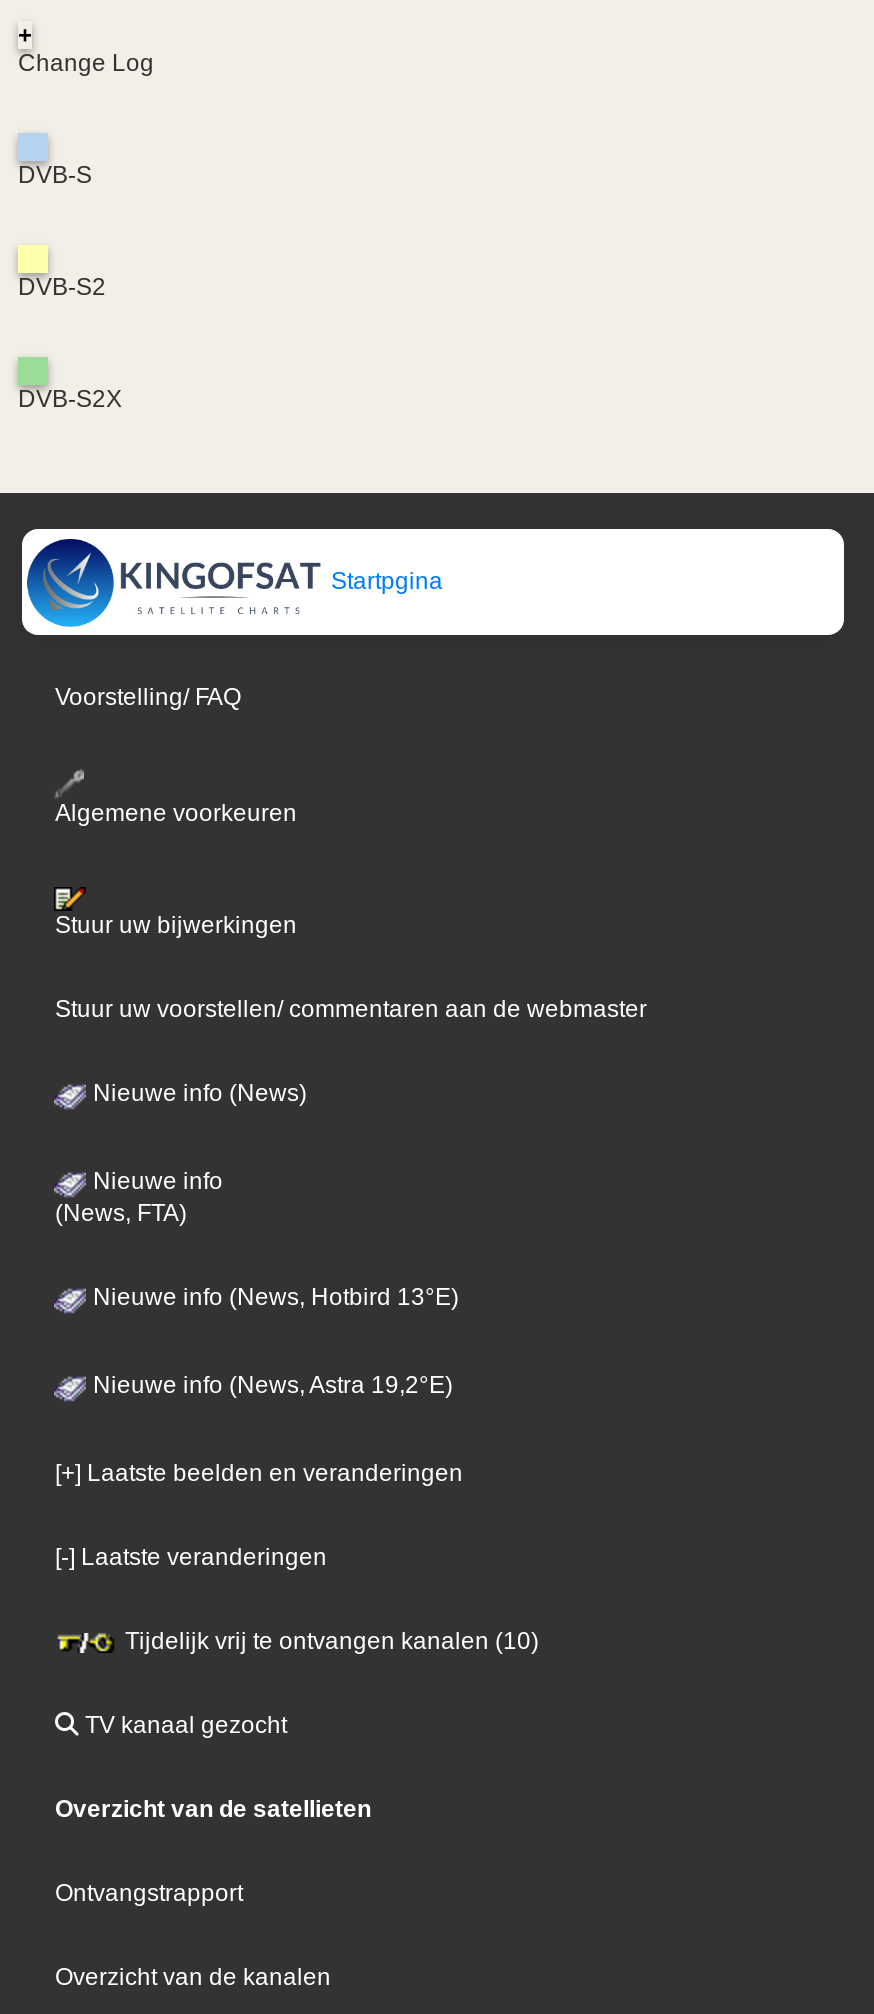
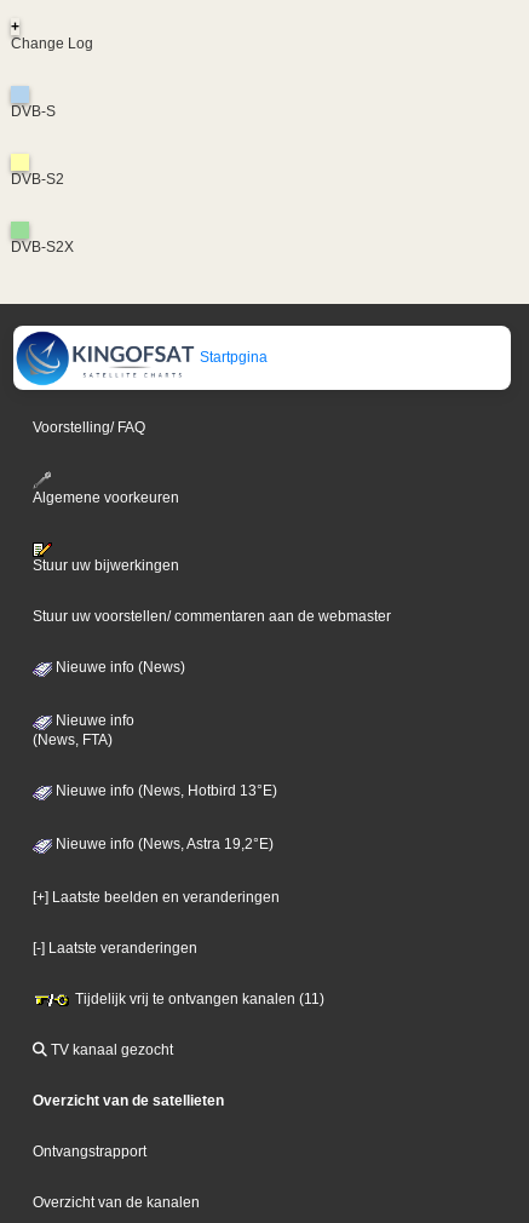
[119,1626,539,1654] Tijdelijk vrij te ontvangen kanalen (10) -> [72,990,325,1007] Tijdelijk vrij te ontvangen kanalen (11)

